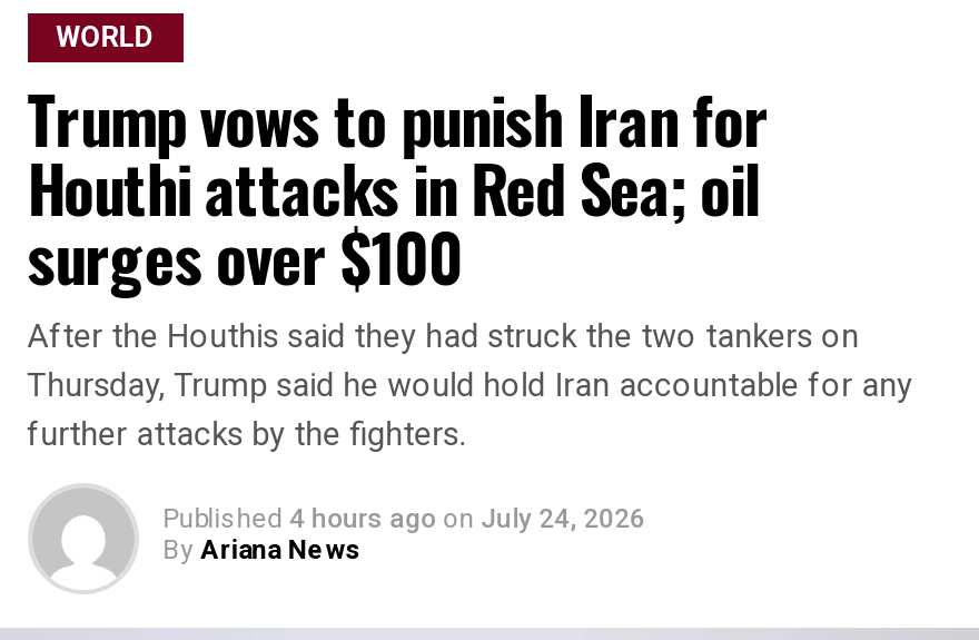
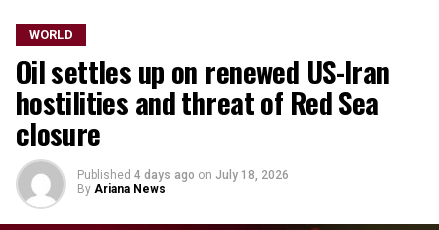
[27,71,913,534] Trump vows to punish Iran for | Houthi attacks in Red Sea; oil | surges over $100 | After the Houthis said they had struck the two tankers on | Thursday, Trump said he would hold Iran accountable for any | further attacks by the fighters. | Published 4 hours ago on July 24, 2026 -> [16,50,390,182] Oil settles up on renewed US-Iran | hostilities and threat of Red Sea | closure | Published 4 days ago on July 18, 2026

